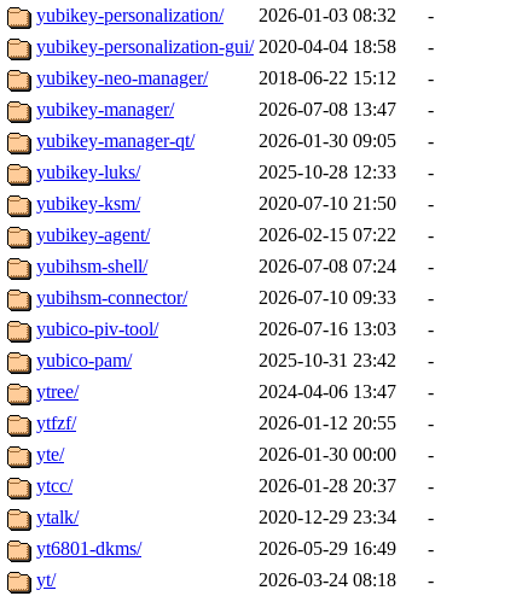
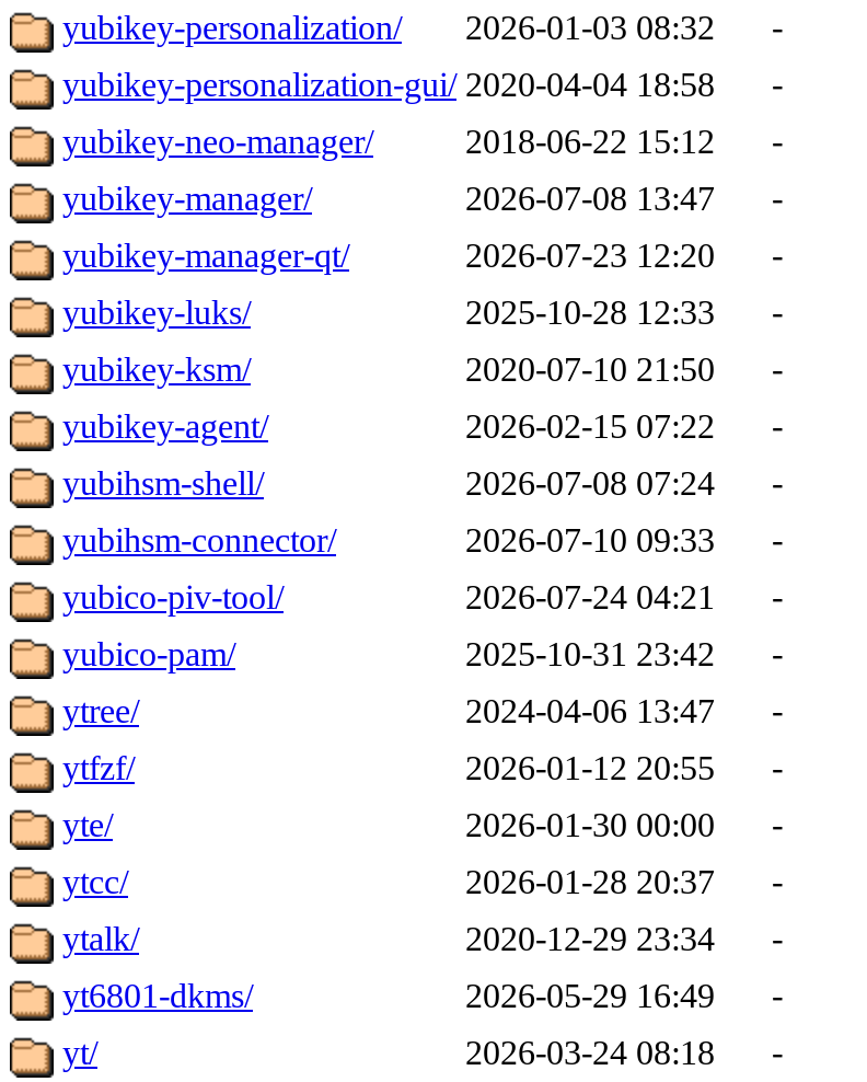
[259,131,396,151] 2026-01-30 09:05 -> [465,237,715,275] 2026-07-23 12:20
[259,319,396,340] 2026-07-16 13:03 -> [465,579,715,616] 2026-07-24 04:21

